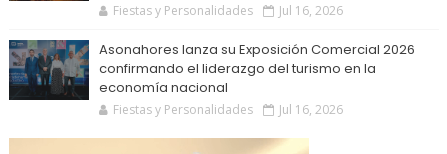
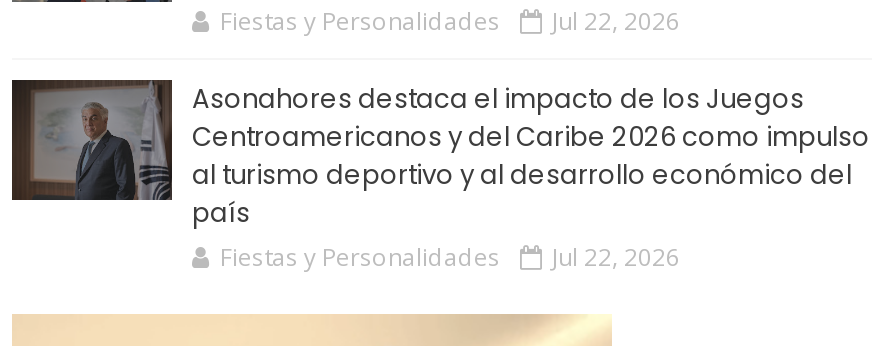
[113,2,343,19] Fiestas y Personalidades Jul 16, 2026 -> [220,4,680,38] Fiestas y Personalidades Jul 22, 2026
[8,40,415,100] [image] | Asonahores lanza su Exposición Comercial 2026 | confirmando el liderazgo del turismo en la | economía nacional -> [10,80,870,232] [image] | Asonahores destaca el impacto de los Juegos | Centroamericanos y del Caribe 2026 como impulso | al turismo deportivo y al desarrollo económico del | país
[113,101,343,118] Fiestas y Personalidades Jul 16, 2026 -> [220,240,680,274] Fiestas y Personalidades Jul 22, 2026

